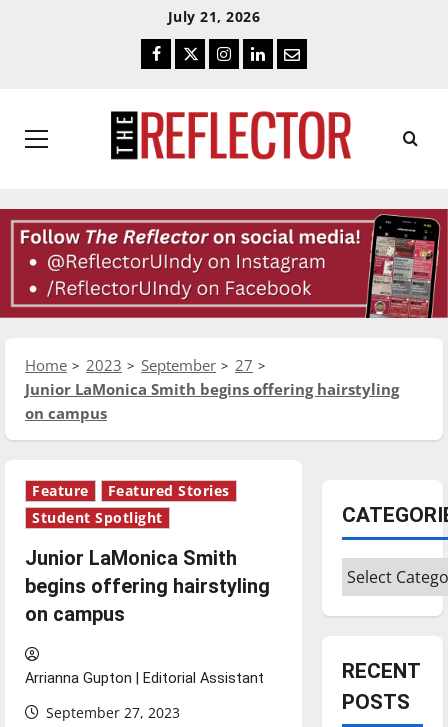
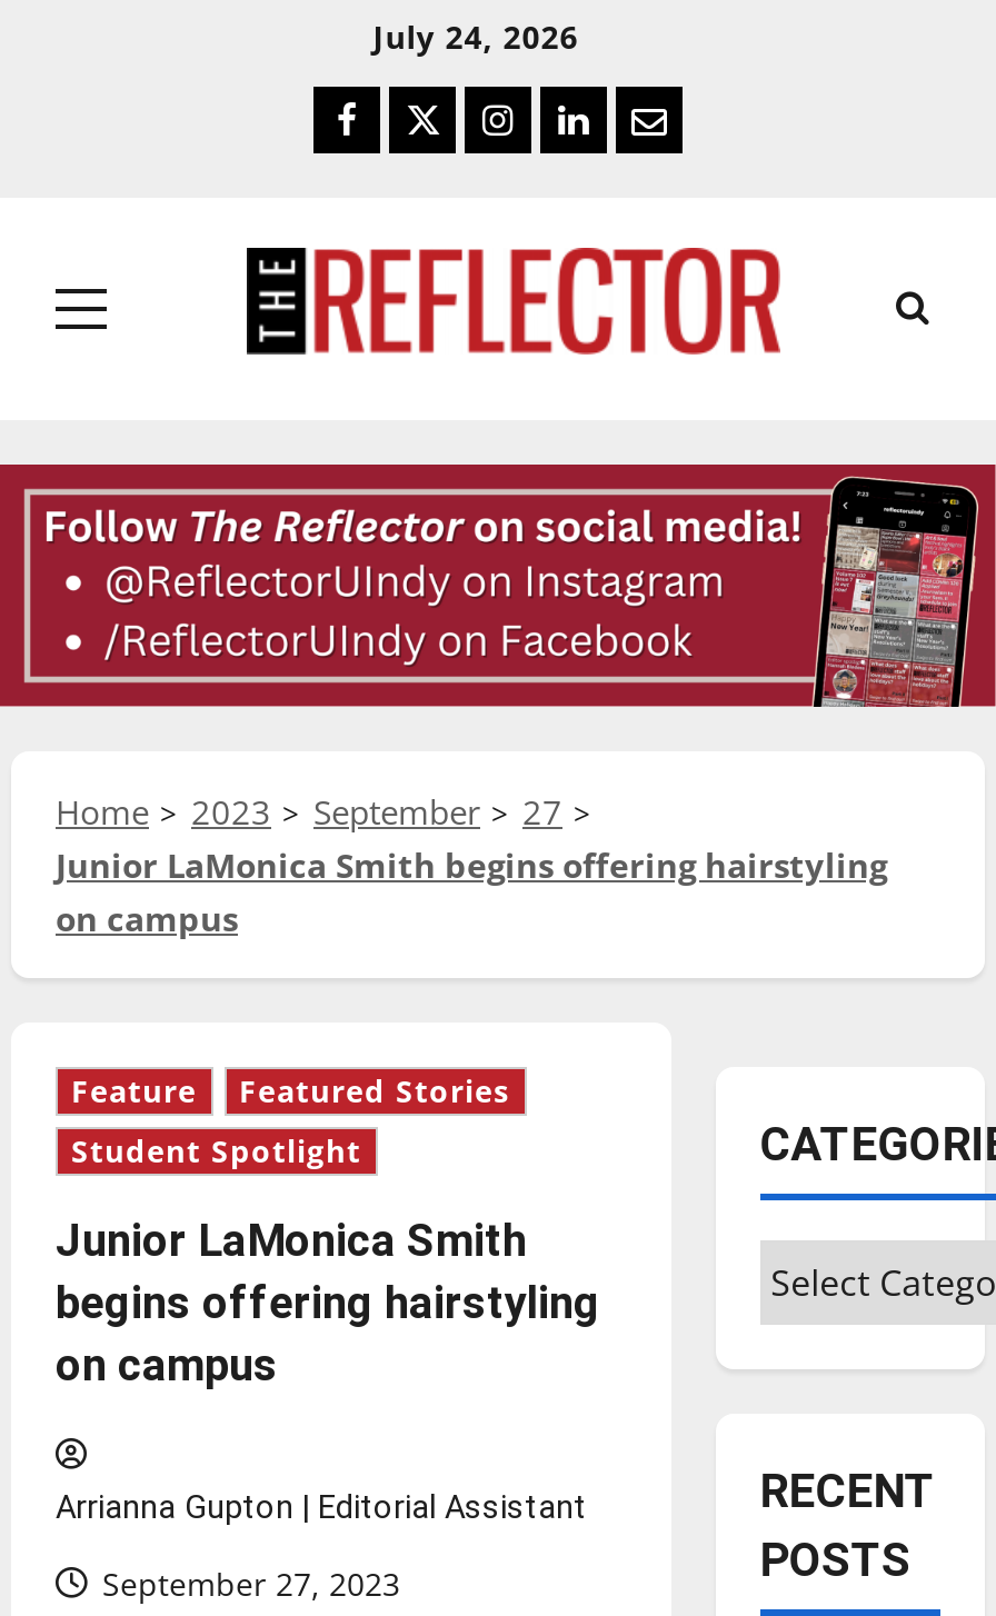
[168,7,260,26] July 21, 2026 -> [373,16,578,58] July 24, 2026

